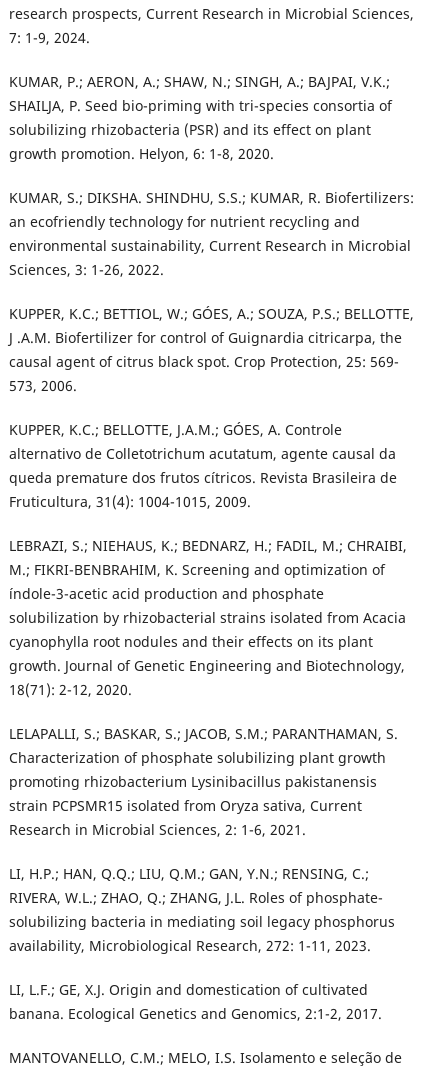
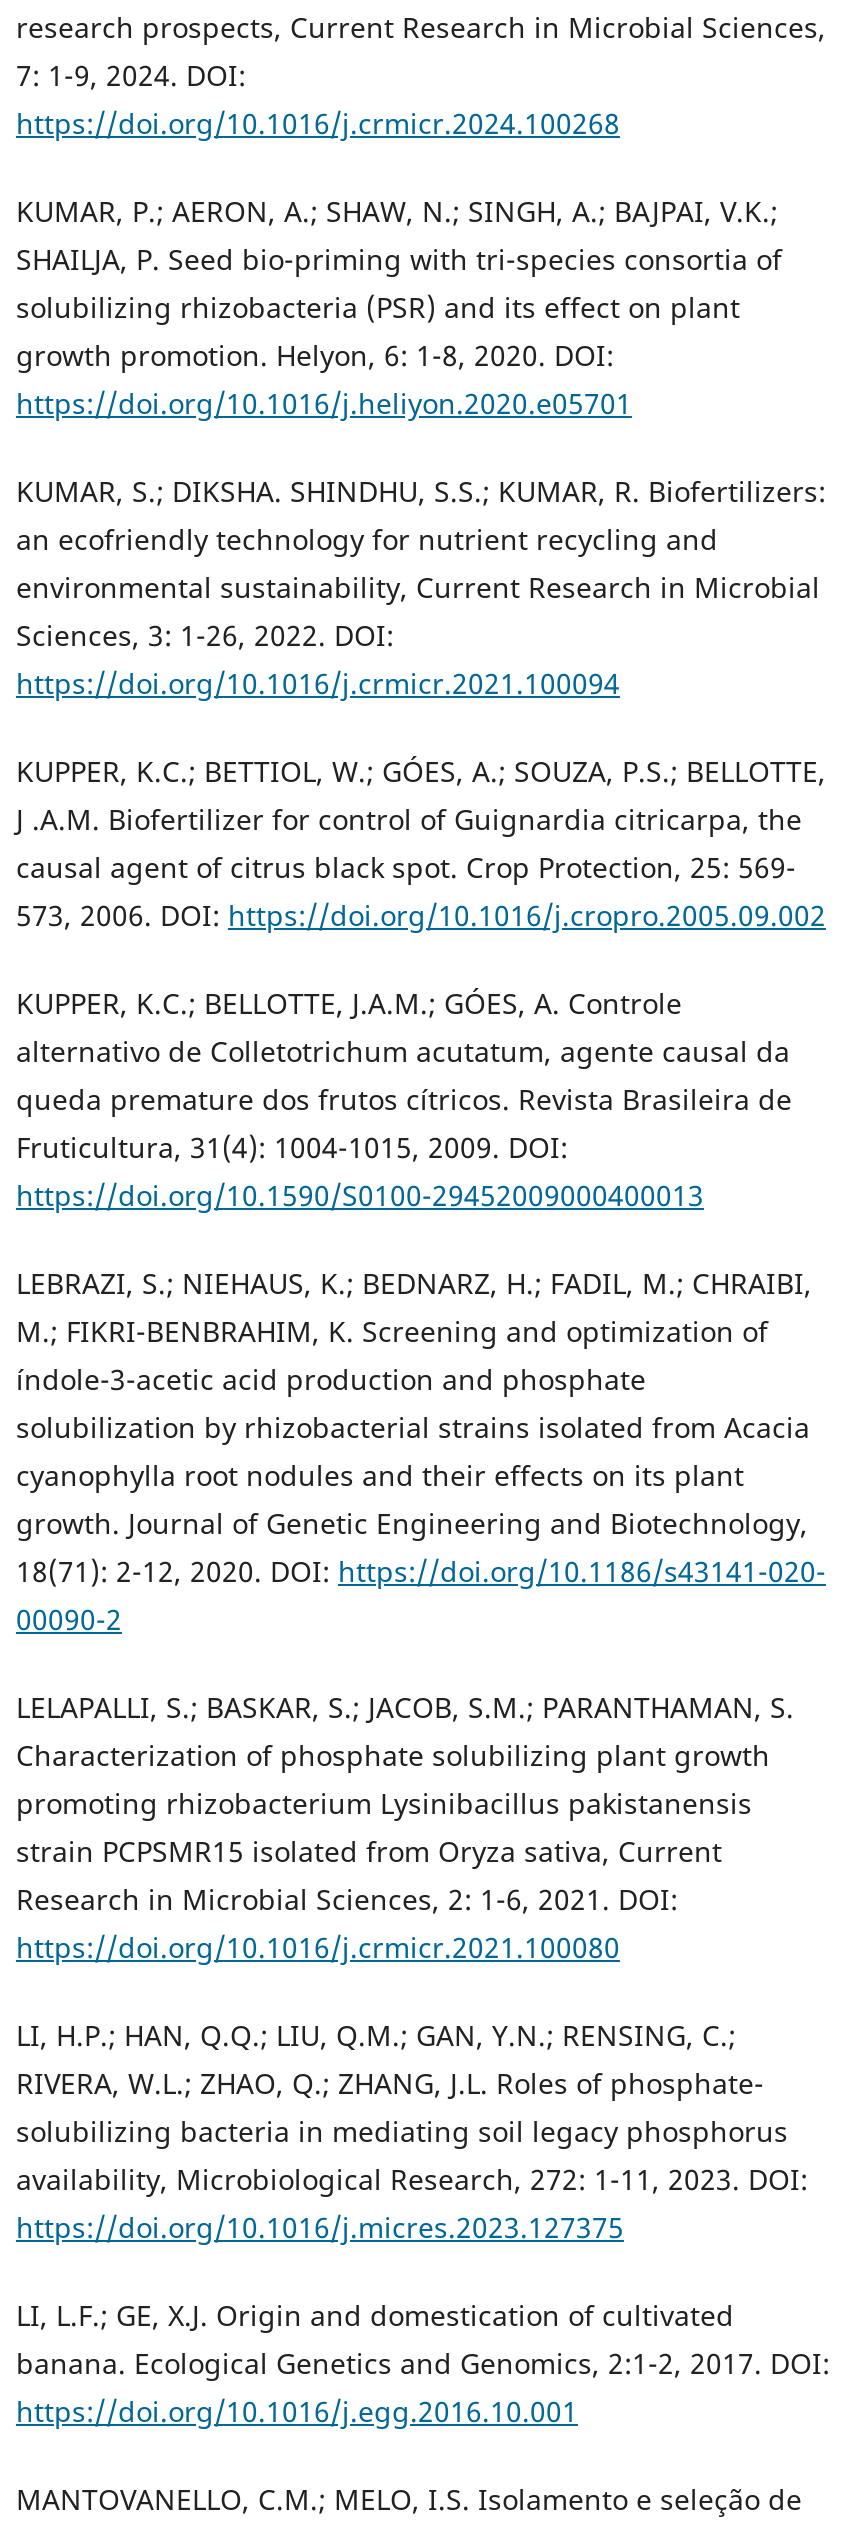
[9,28,90,47] 7: 1-9, 2024. -> [16,56,620,142] 7: 1-9, 2024. DOI: | https://doi.org/10.1016/j.crmicr.2024.100268
[9,144,274,163] growth promotion. Helyon, 6: 1-8, 2020. -> [16,336,632,422] growth promotion. Helyon, 6: 1-8, 2020. DOI: | https://doi.org/10.1016/j.heliyon.2020.e05701
[9,260,164,279] Sciences, 3: 1-26, 2022. -> [16,616,620,702] Sciences, 3: 1-26, 2022. DOI: | https://doi.org/10.1016/j.crmicr.2021.100094
[9,376,77,395] 573, 2006. -> [16,896,826,934] 573, 2006. DOI: https://doi.org/10.1016/j.cropro.2005.09.002
[9,492,251,511] Fruticultura, 31(4): 1004-1015, 2009. -> [16,1128,704,1214] Fruticultura, 31(4): 1004-1015, 2009. DOI: | https://doi.org/10.1590/S0100-29452009000400013
[9,680,132,699] 18(71): 2-12, 2020. -> [16,1552,826,1638] 18(71): 2-12, 2020. DOI: https://doi.org/10.1186/s43141-020- | 00090-2
[9,820,306,839] Research in Microbial Sciences, 2: 1-6, 2021. -> [16,1880,678,1966] Research in Microbial Sciences, 2: 1-6, 2021. DOI: | https://doi.org/10.1016/j.crmicr.2021.100080
[9,936,371,955] availability, Microbiological Research, 272: 1-11, 2023. -> [16,2160,808,2246] availability, Microbiological Research, 272: 1-11, 2023. DOI: | https://doi.org/10.1016/j.micres.2023.127375
[9,1004,382,1023] banana. Ecological Genetics and Genomics, 2:1-2, 2017. -> [16,2344,830,2430] banana. Ecological Genetics and Genomics, 2:1-2, 2017. DOI: | https://doi.org/10.1016/j.egg.2016.10.001

